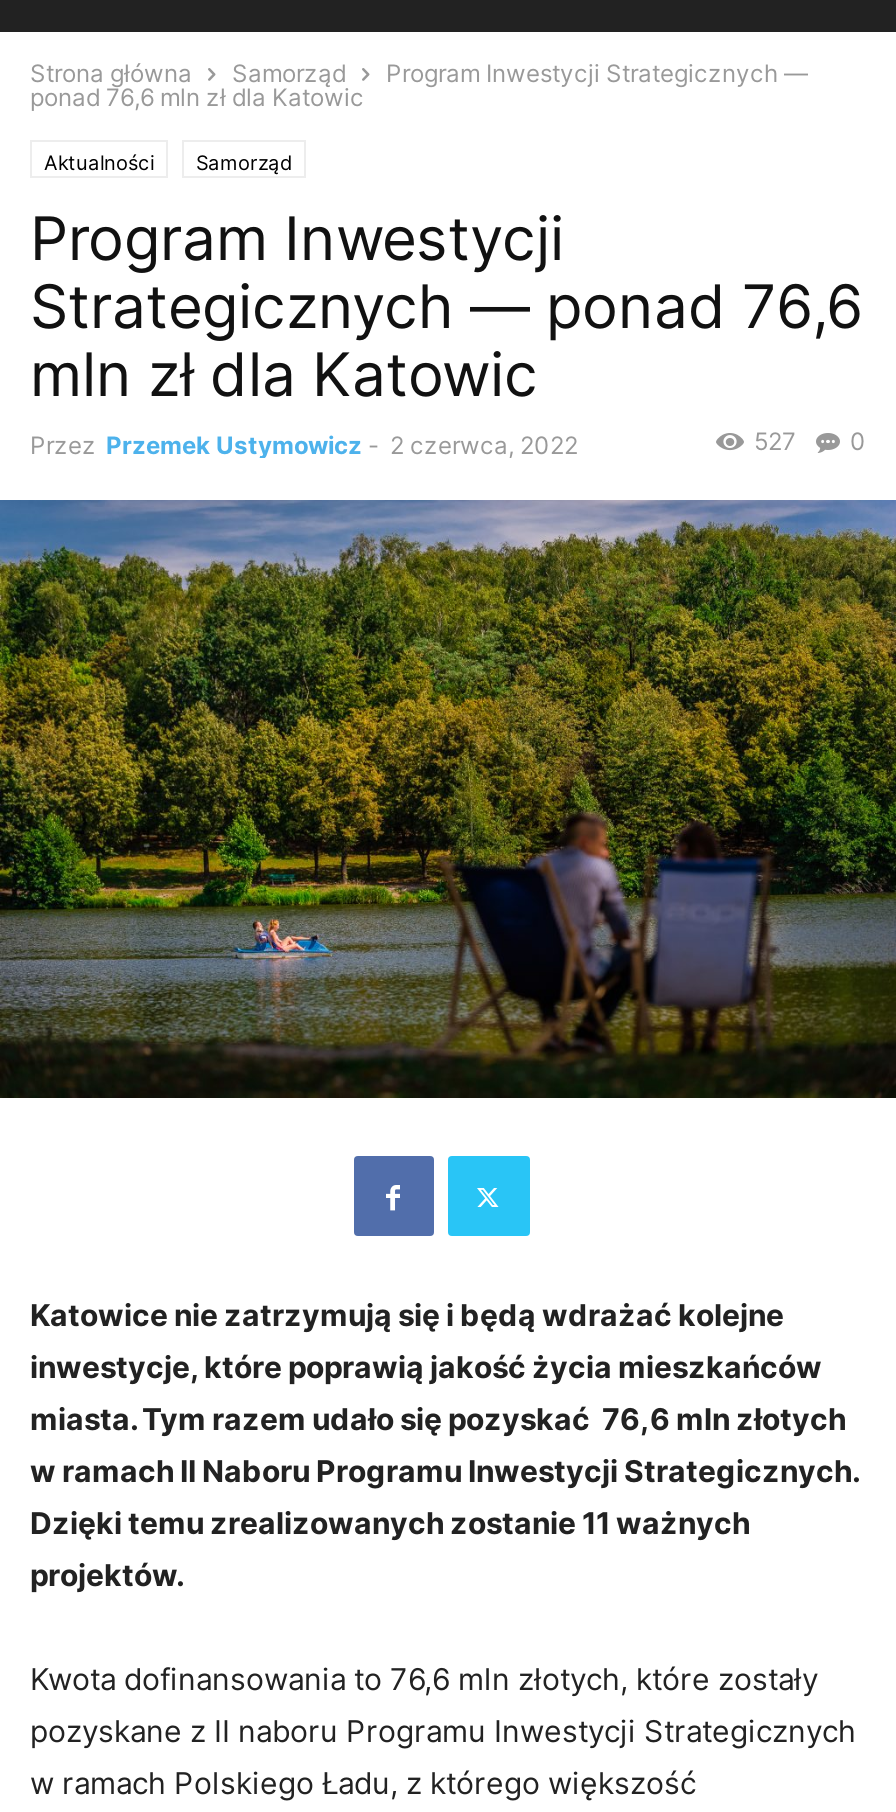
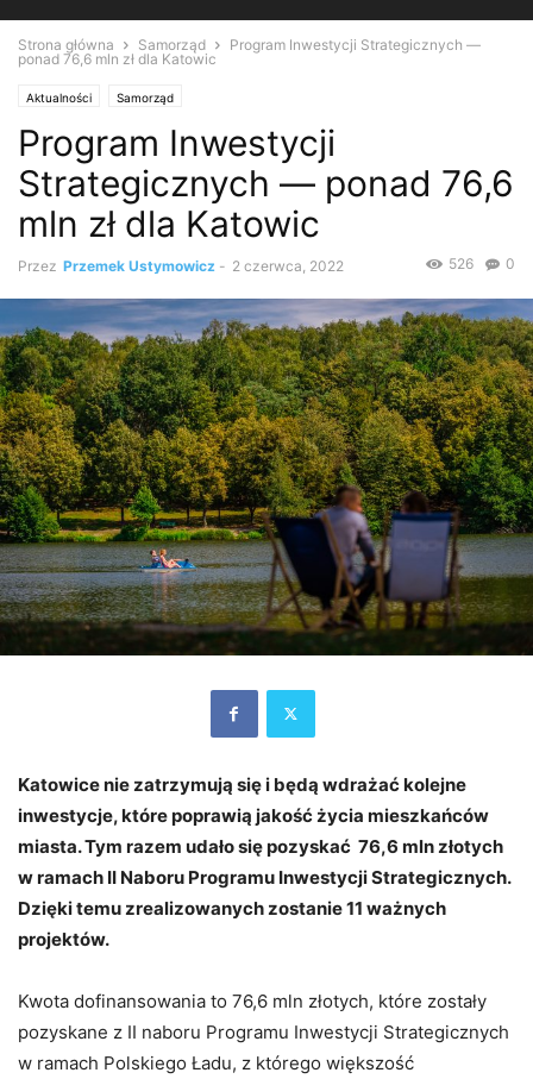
[754,426,866,456] 527 0 -> [449,255,515,272] 526 0

